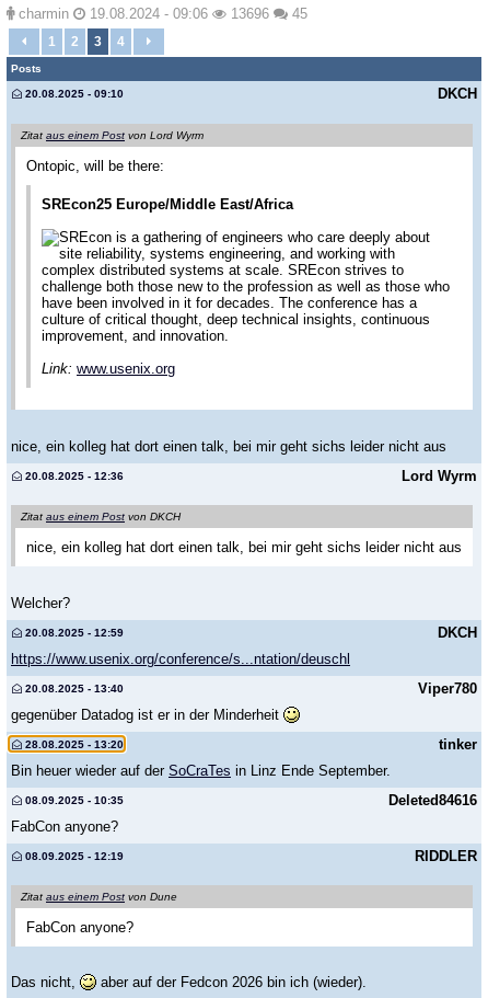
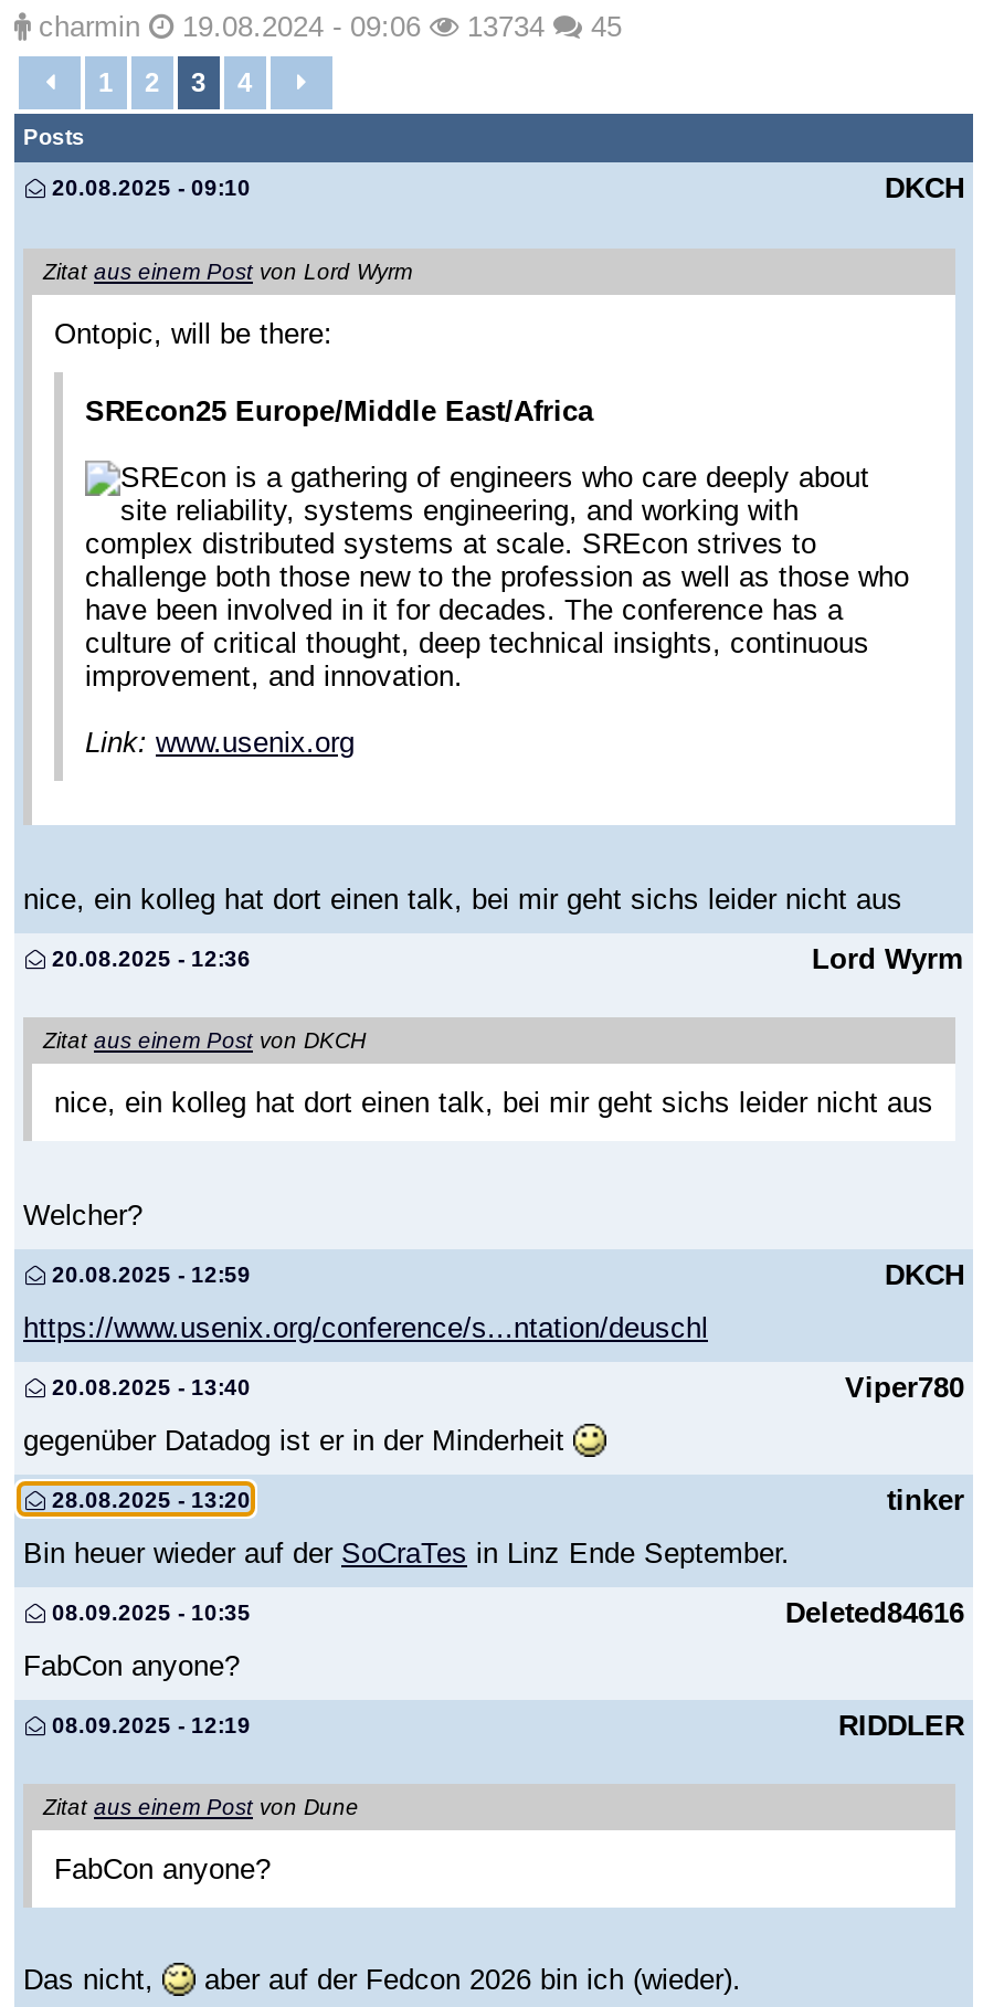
[14,5,307,22] charmin 19.08.2024 - 09:06 13696 45 -> [30,9,622,43] charmin 19.08.2024 - 09:06 13734 45

